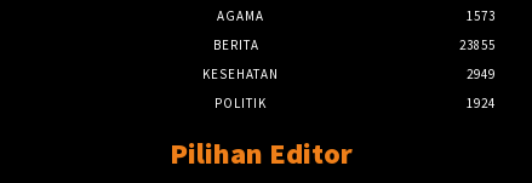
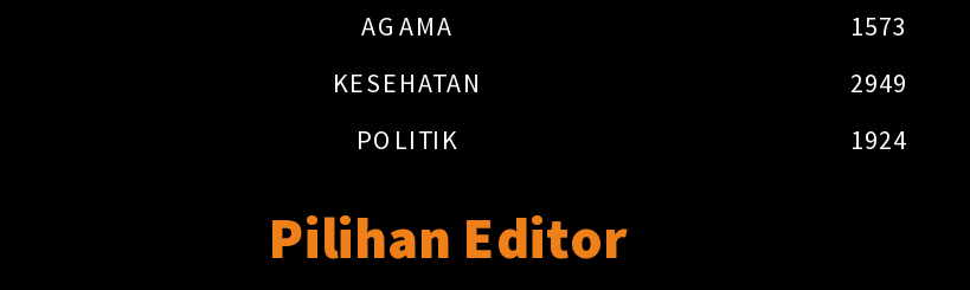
[213,37,496,54] BERITA | 23855 -> none

